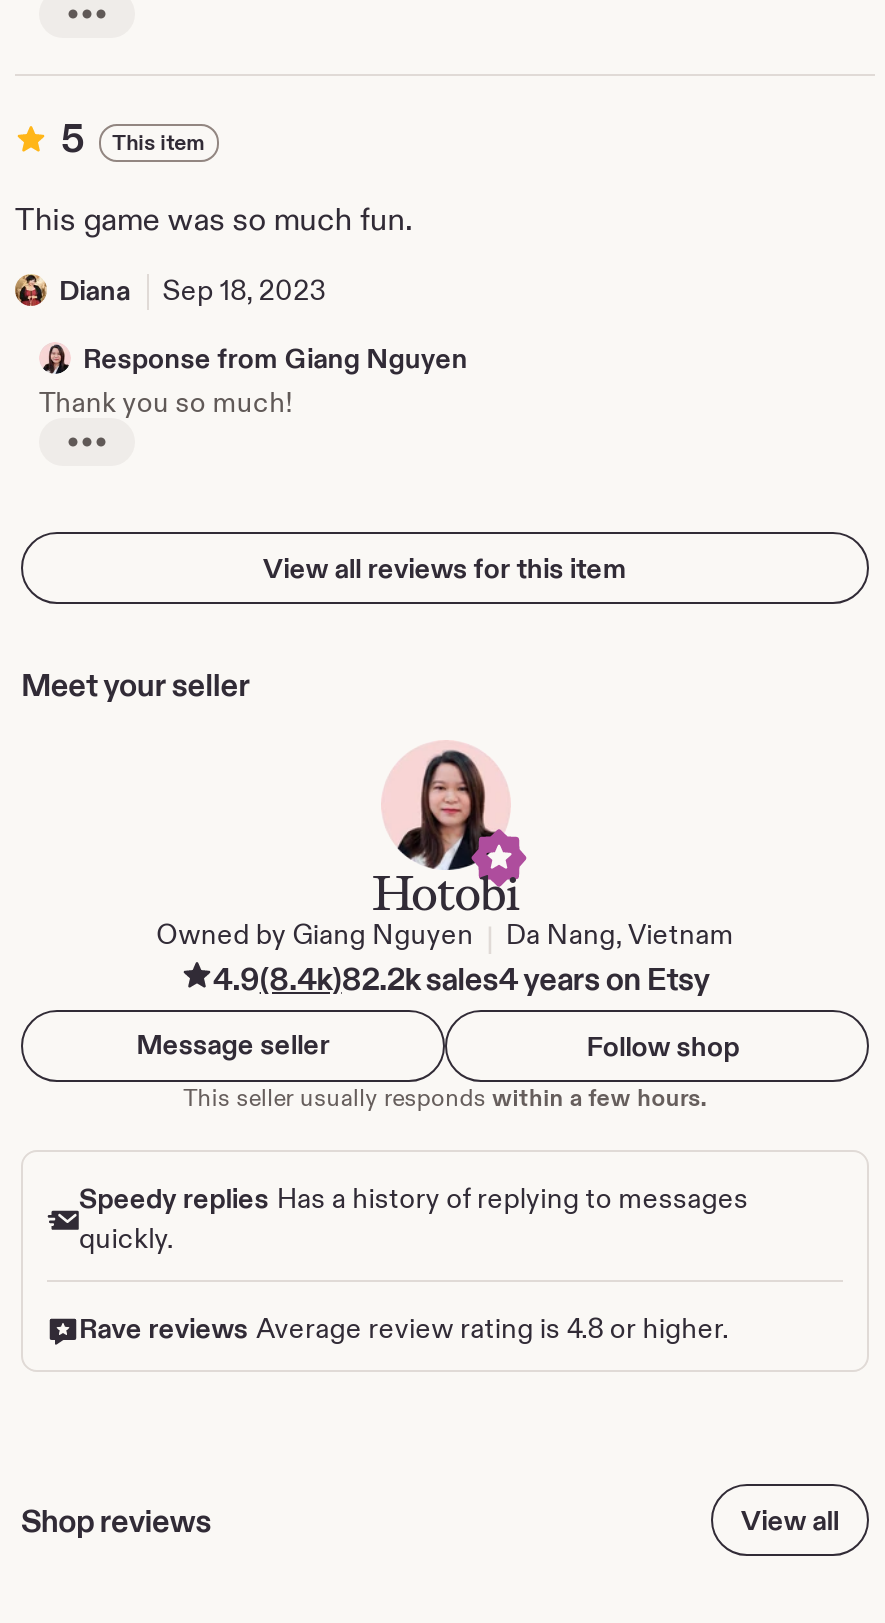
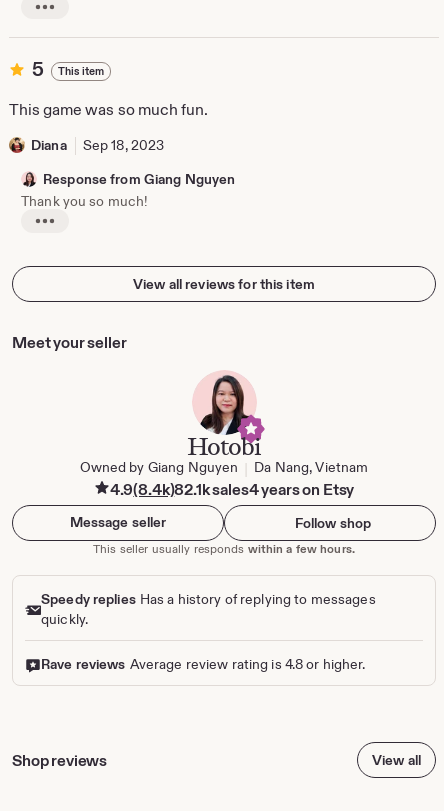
[213,959,709,999] 4.9(8.4k)82.2k sales4 years on Etsy -> [110,479,354,499] 4.9(8.4k)82.1k sales4 years on Etsy

